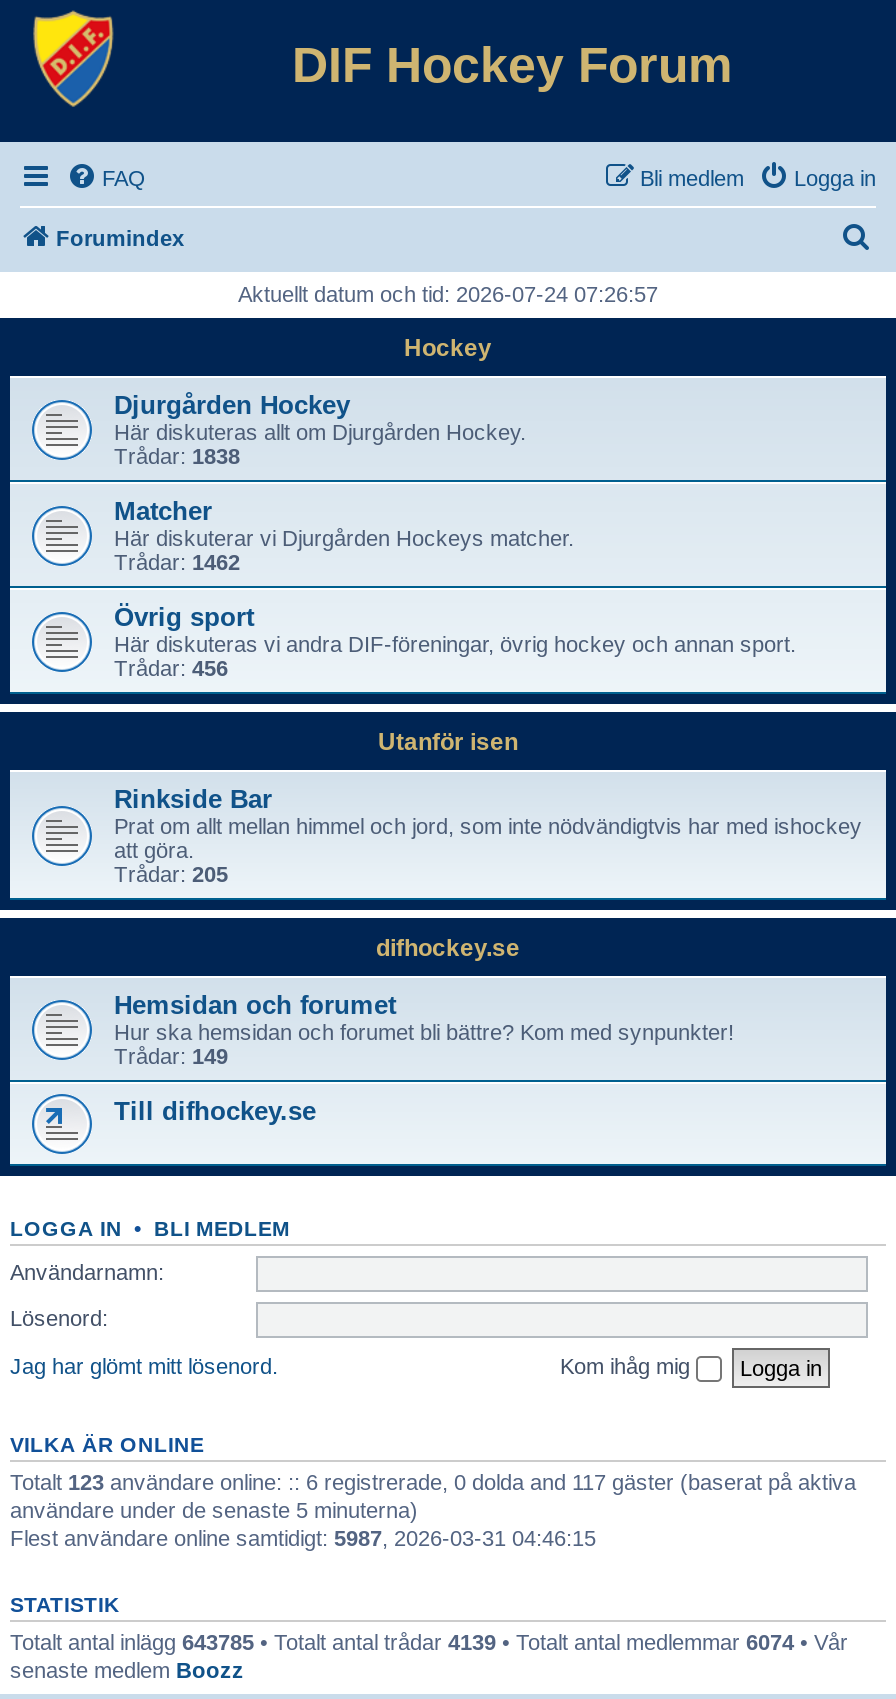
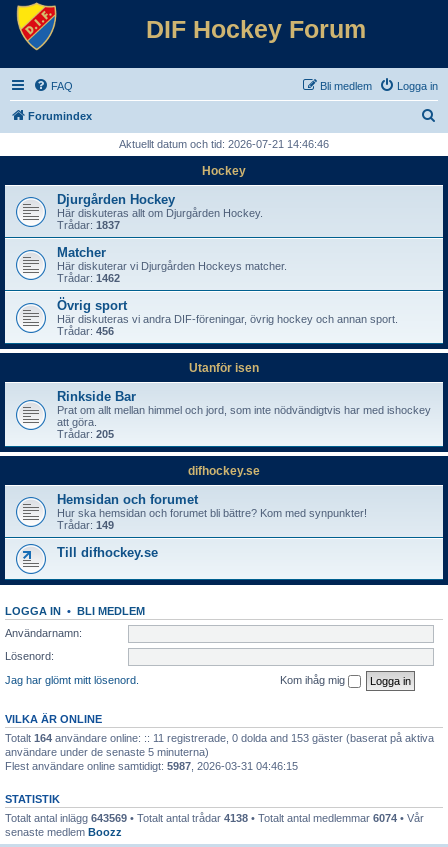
[238,282,658,306] Aktuellt datum och tid: 2026-07-24 07:26:57 -> [119,138,329,150] Aktuellt datum och tid: 2026-07-21 14:46:46
[114,444,240,468] Trådar: 1838 -> [57,219,120,231] Trådar: 1837
[10,1469,856,1493] Totalt 123 användare online: :: 6 registrerade, 0 dolda and 117 gäster (baserat på aktiva -> [5,731,434,743] Totalt 164 användare online: :: 11 registrerade, 0 dolda and 153 gäster (baserat på aktiva
[10,1629,848,1653] Totalt antal inlägg 643785 • Totalt antal trådar 4139 • Totalt antal medlemmar 6074 • Vår -> [5,811,424,823] Totalt antal inlägg 643569 • Totalt antal trådar 4138 • Totalt antal medlemmar 6074 • Vår

